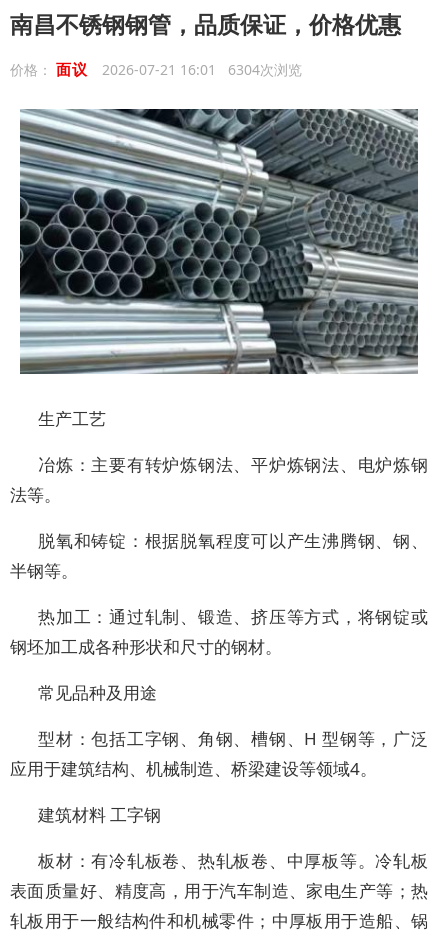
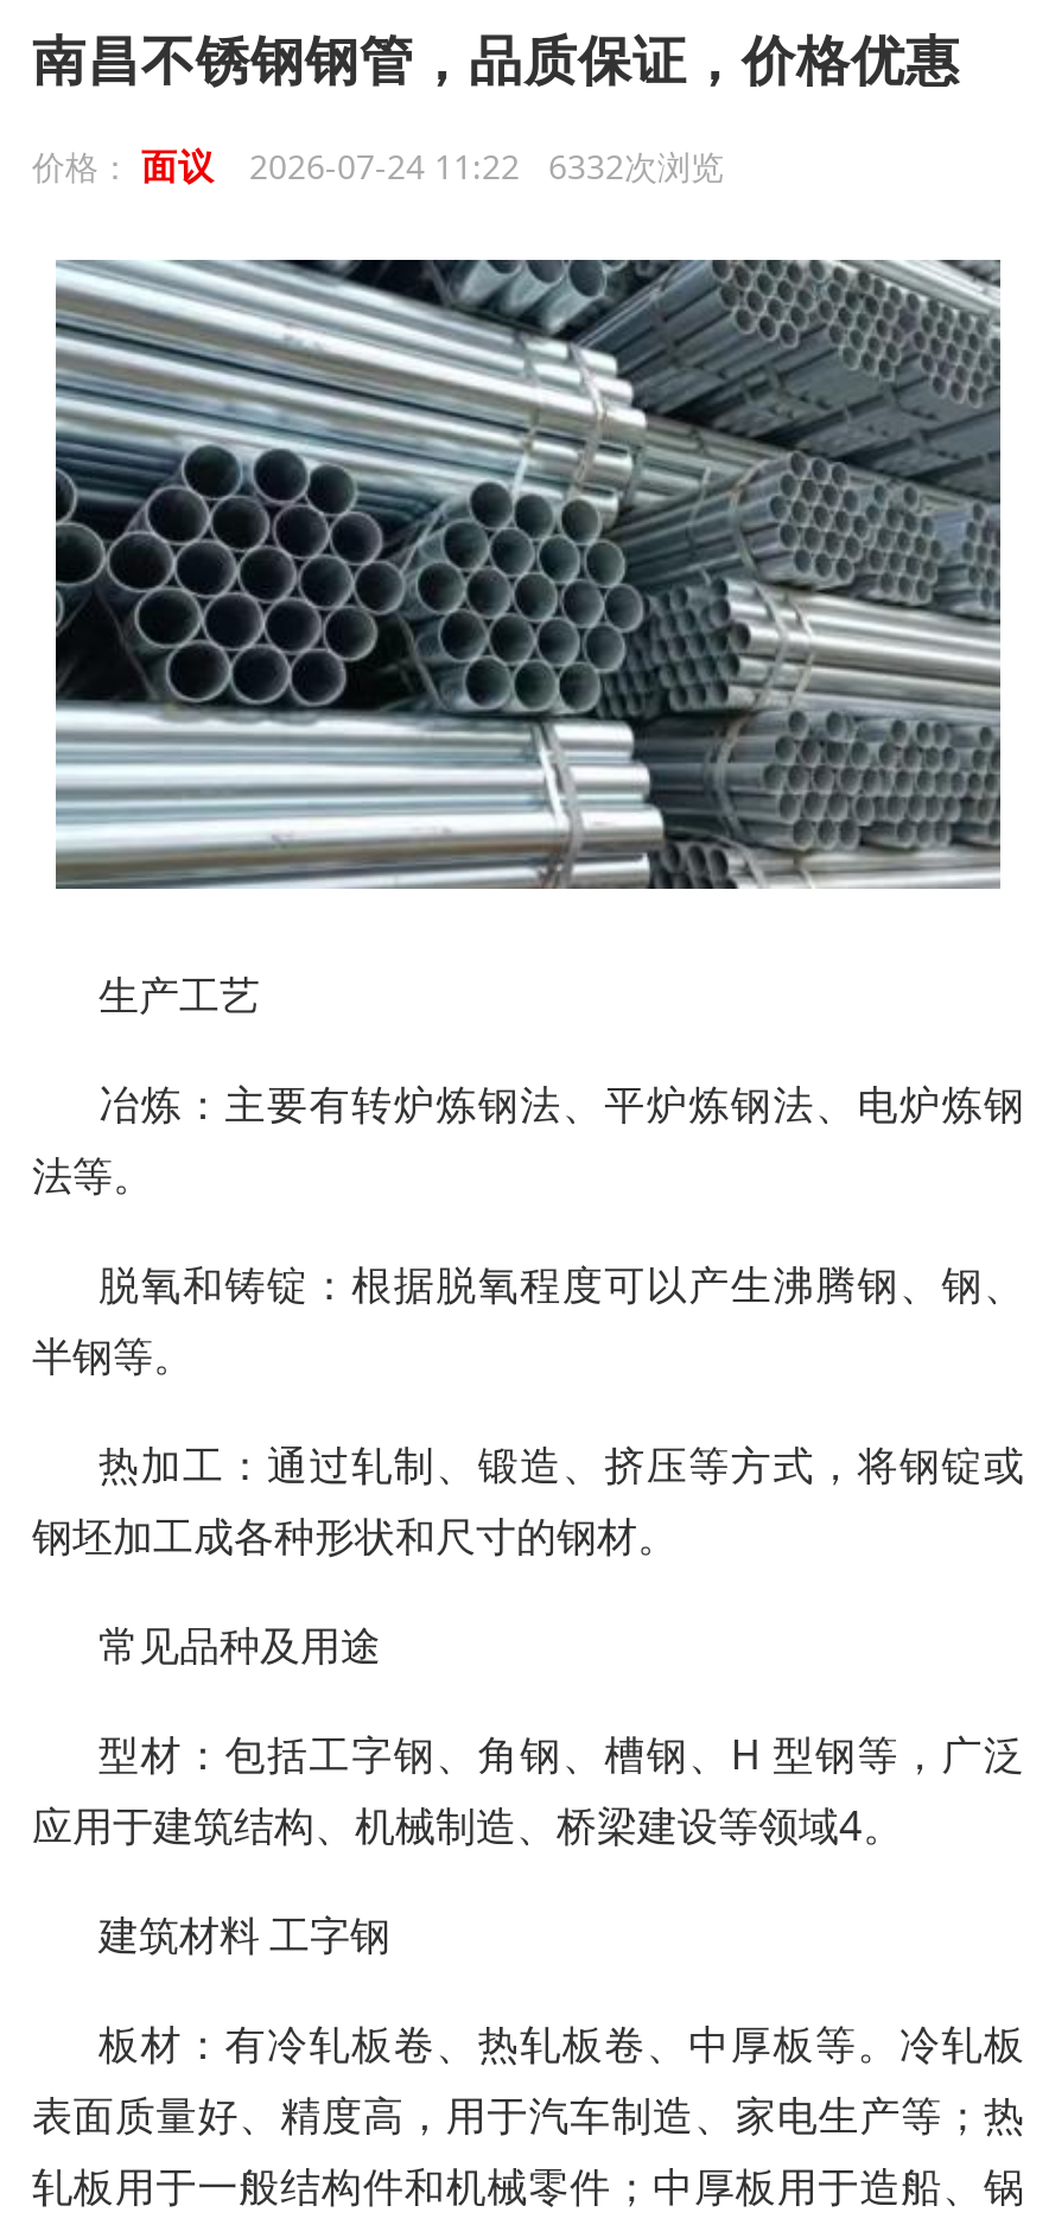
[10,59,301,79] 价格：面议 2026-07-21 16:01 6304次浏览 -> [32,141,724,189] 价格：面议 2026-07-24 11:22 6332次浏览

